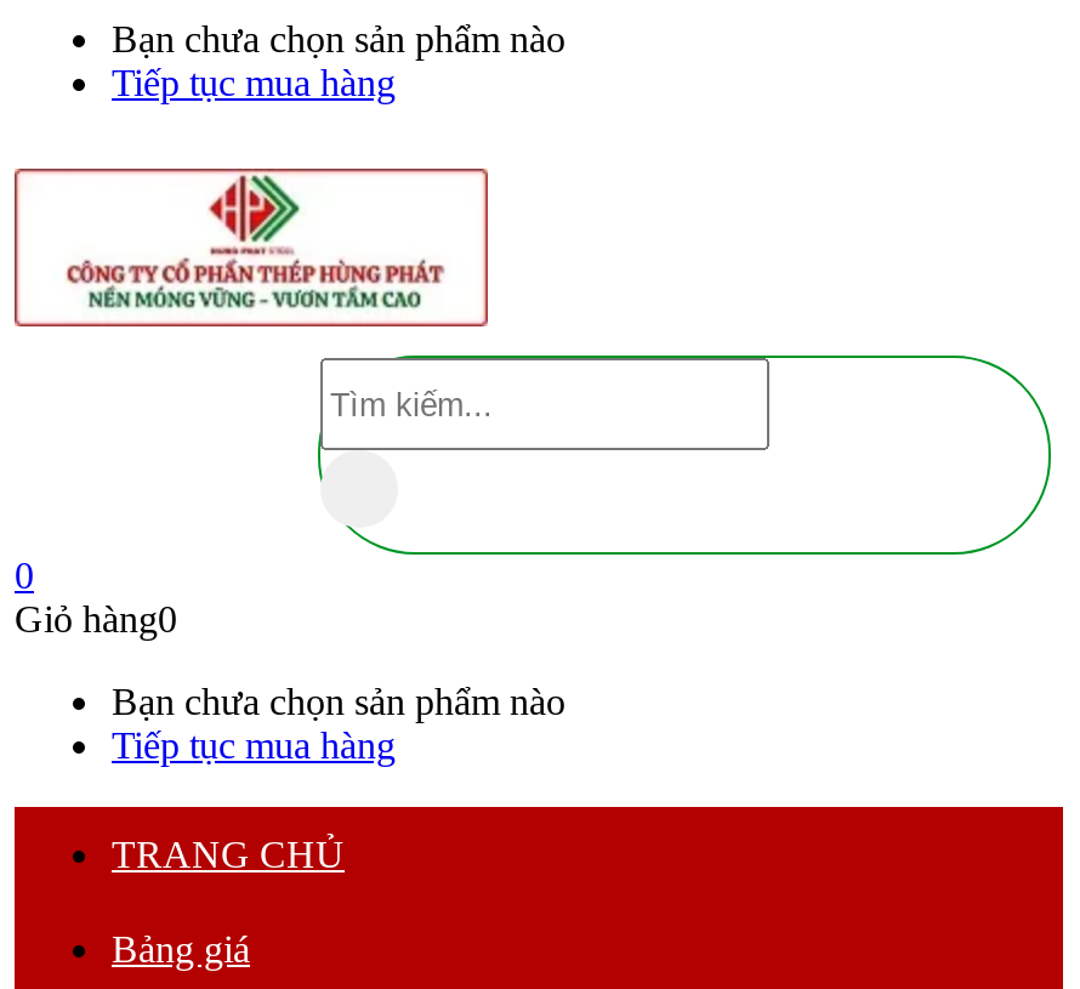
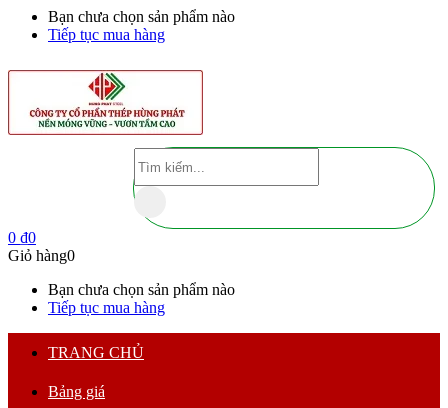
[15,555,34,597] 0 -> [8,229,36,246] 0 ₫0

